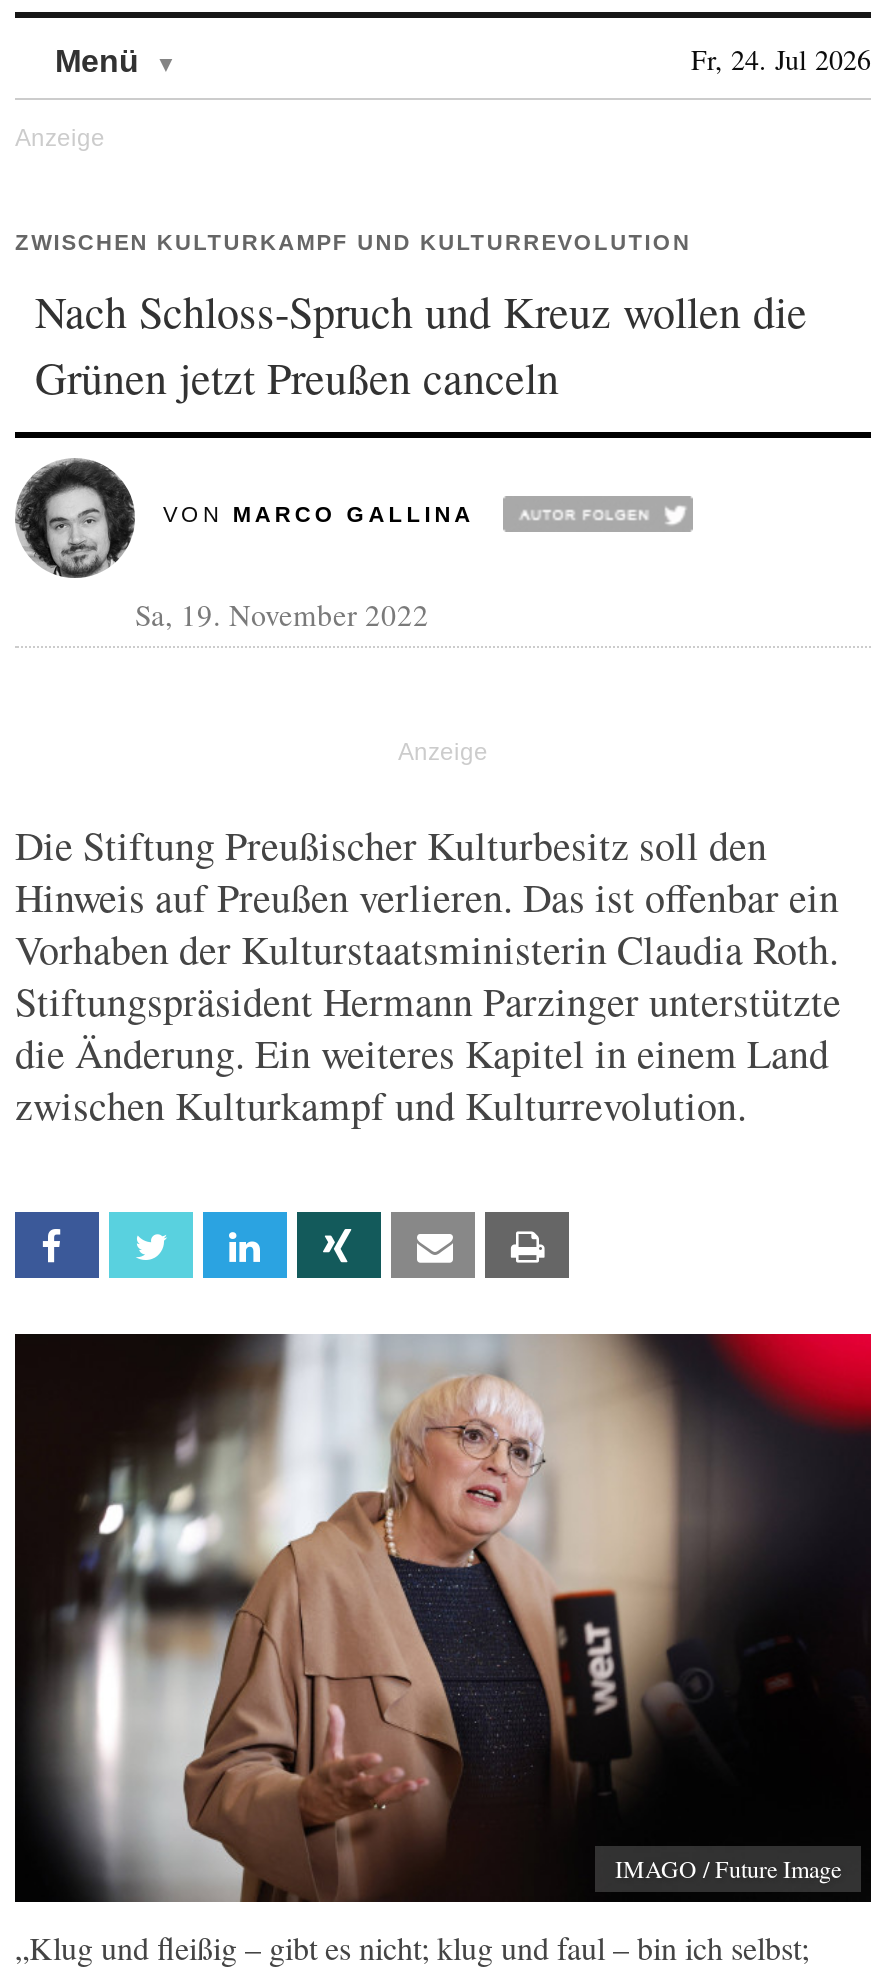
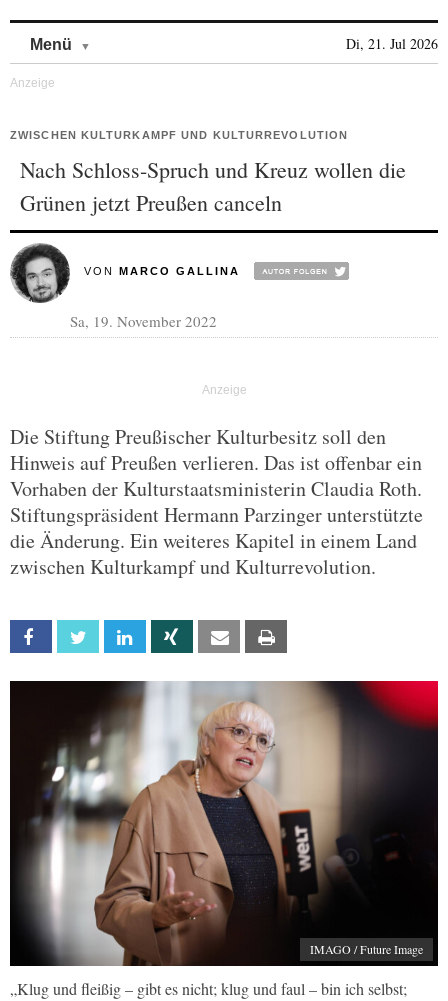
[691,40,871,78] Fr, 24. Jul 2026 -> [346,34,438,53] Di, 21. Jul 2026

